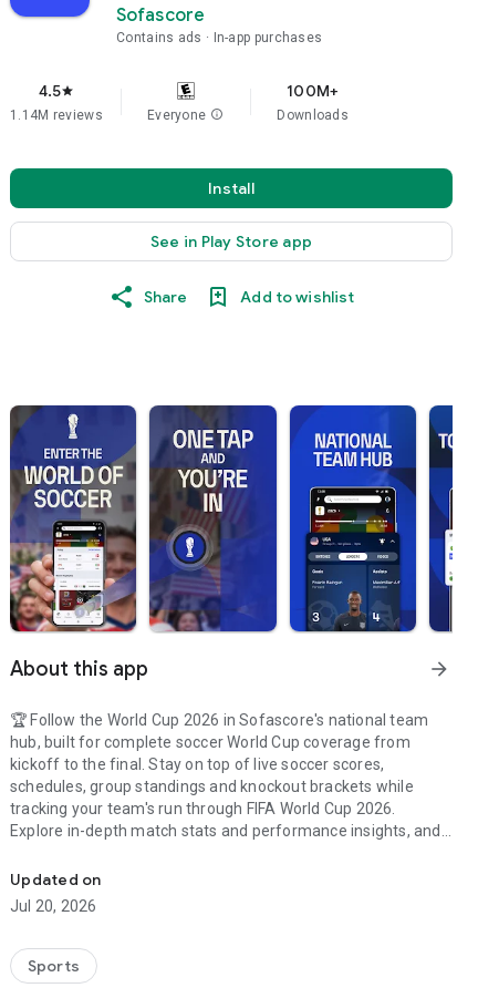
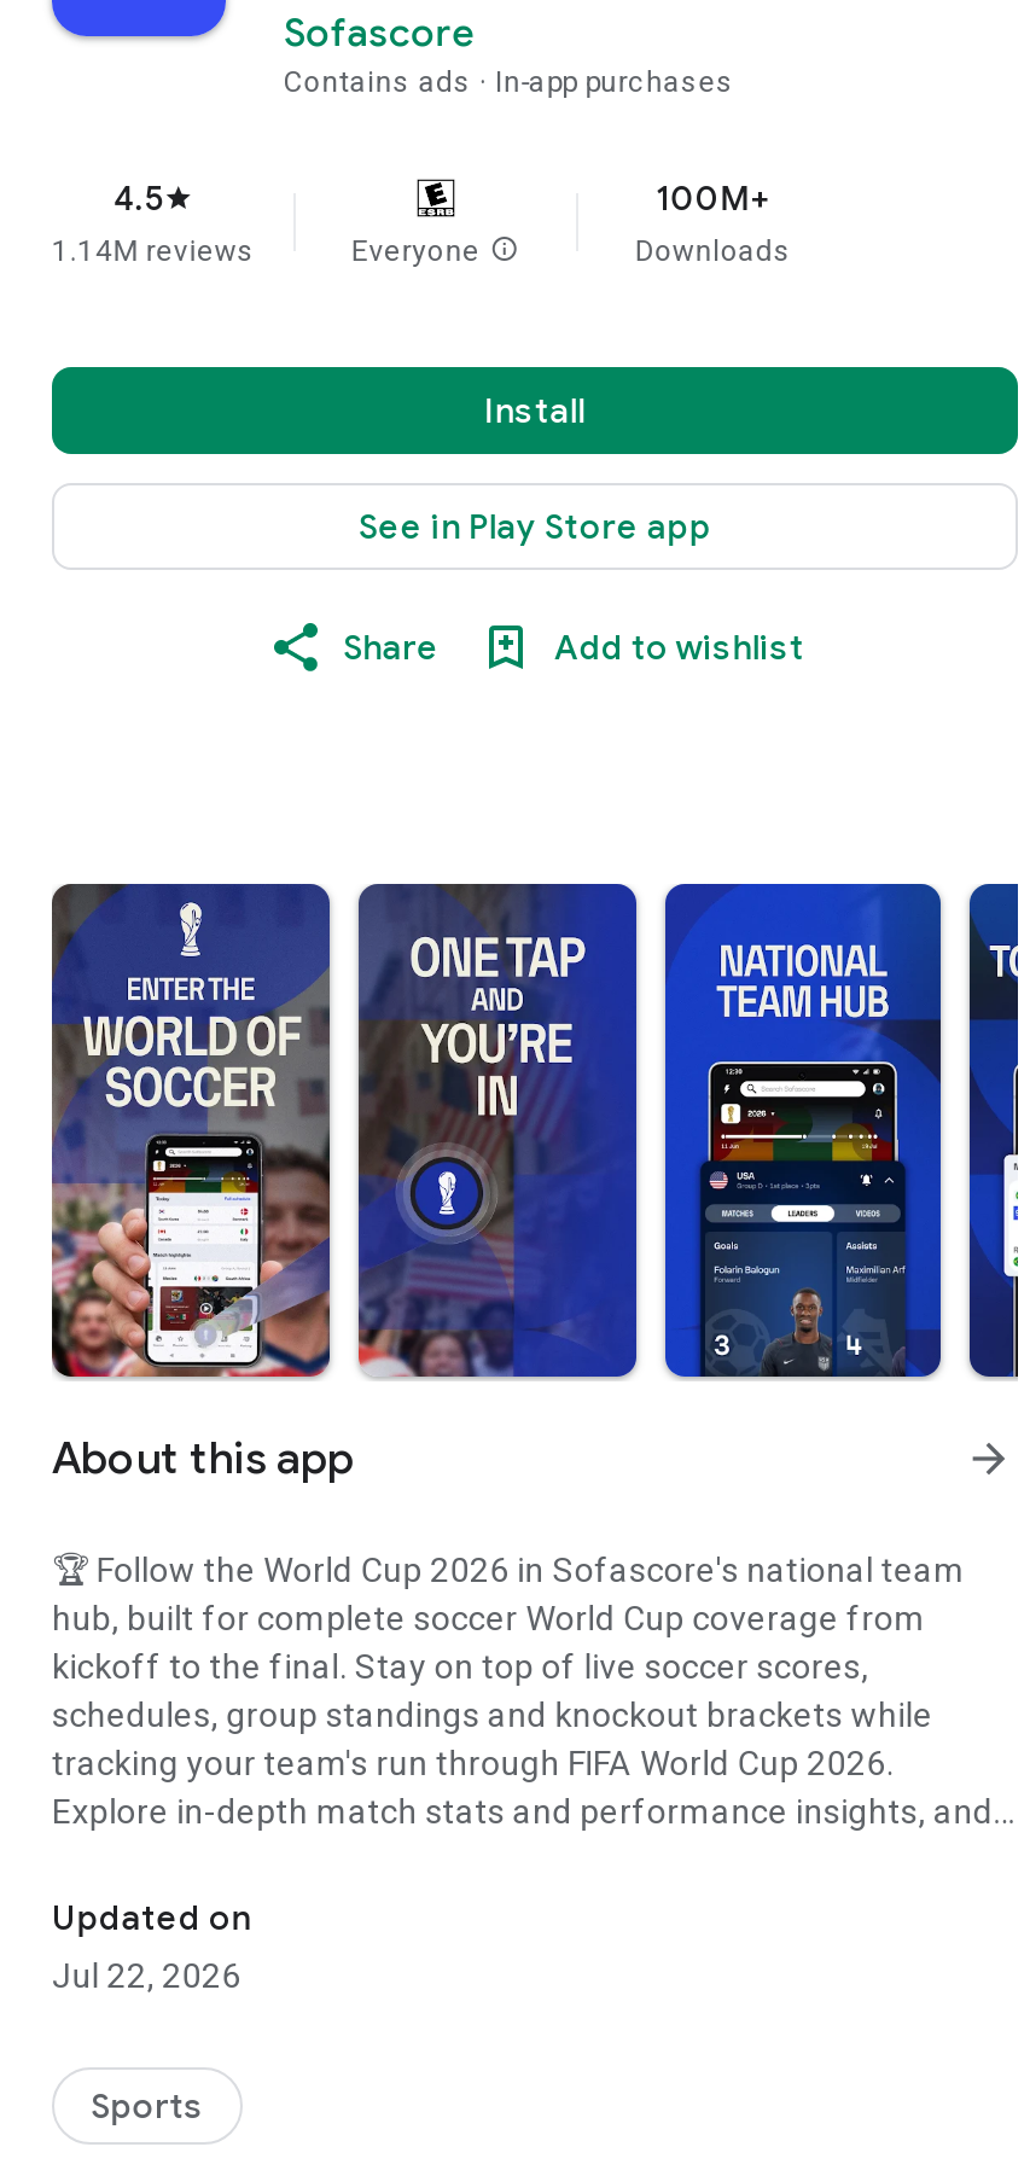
[10,897,97,915] Jul 20, 2026 -> [52,1956,241,1995] Jul 22, 2026

